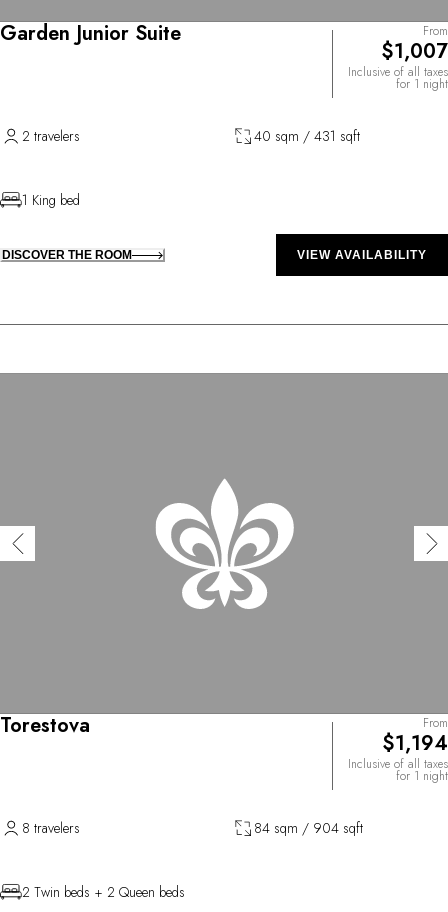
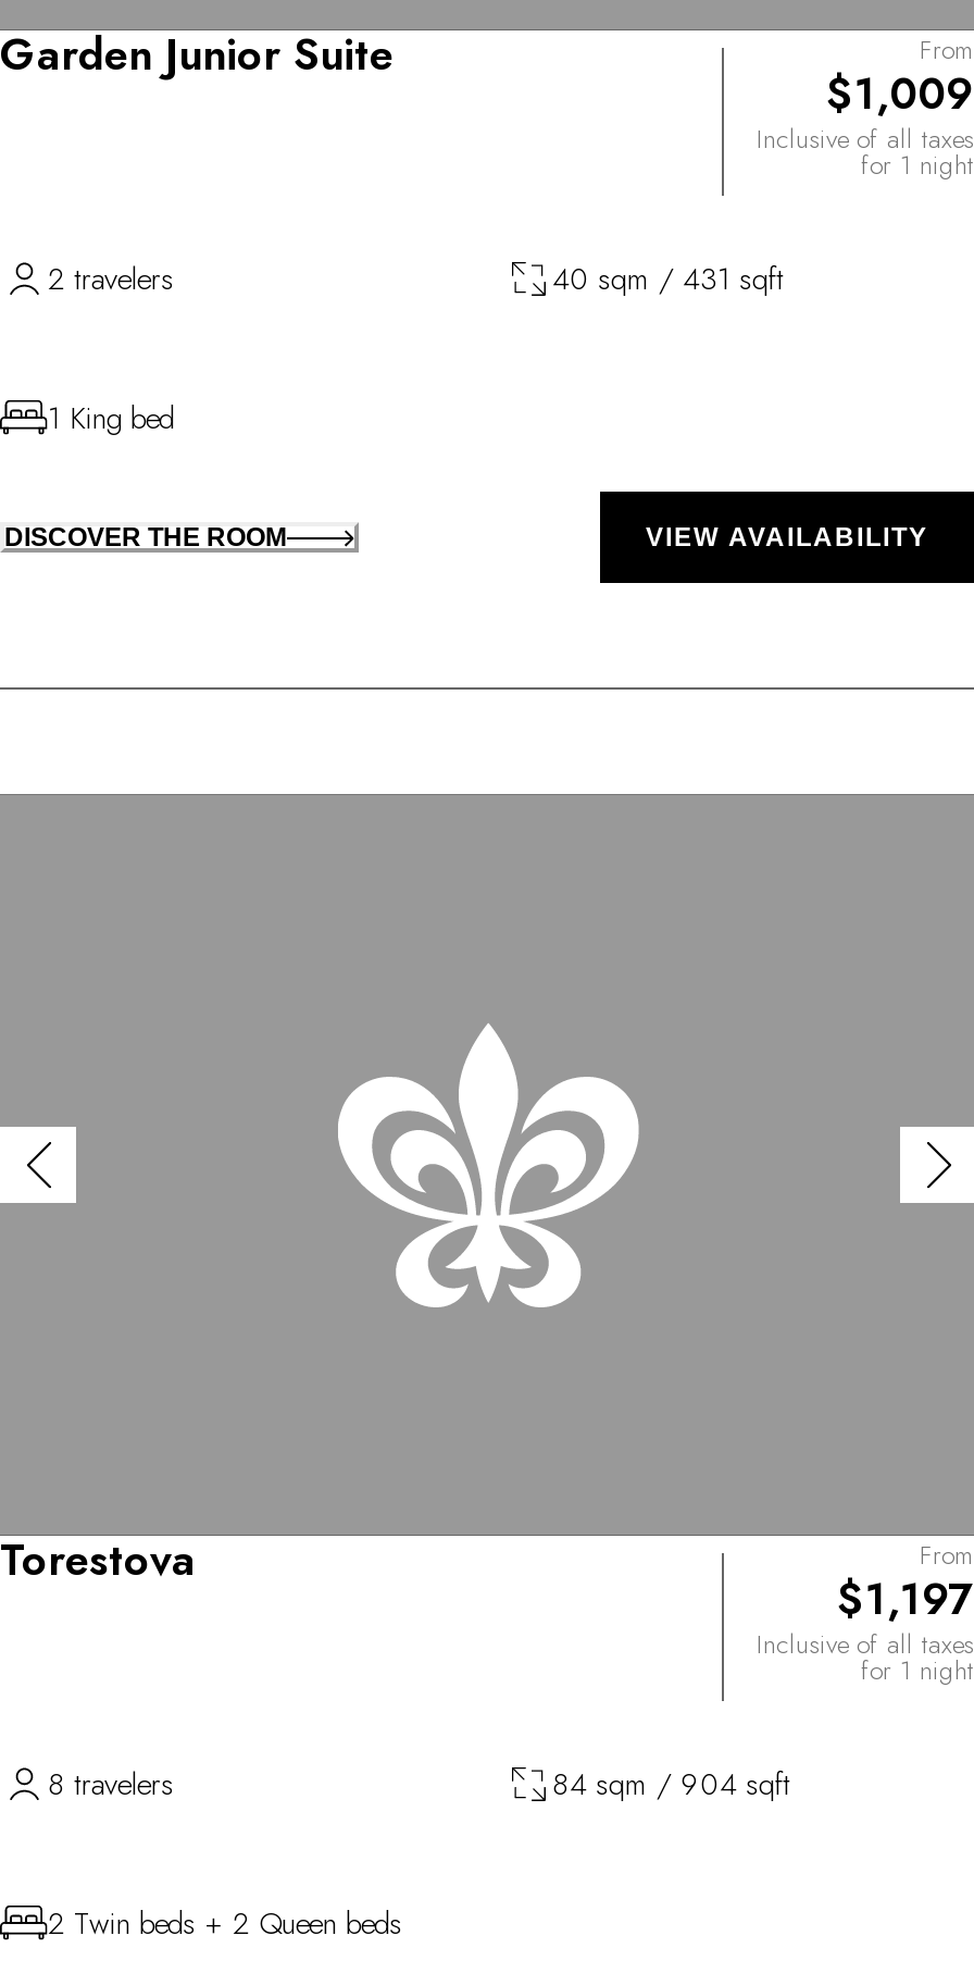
[381,37,448,66] $1,007 -> [826,64,974,127] $1,009
[382,729,448,758] $1,194 -> [837,1569,974,1632] $1,197

